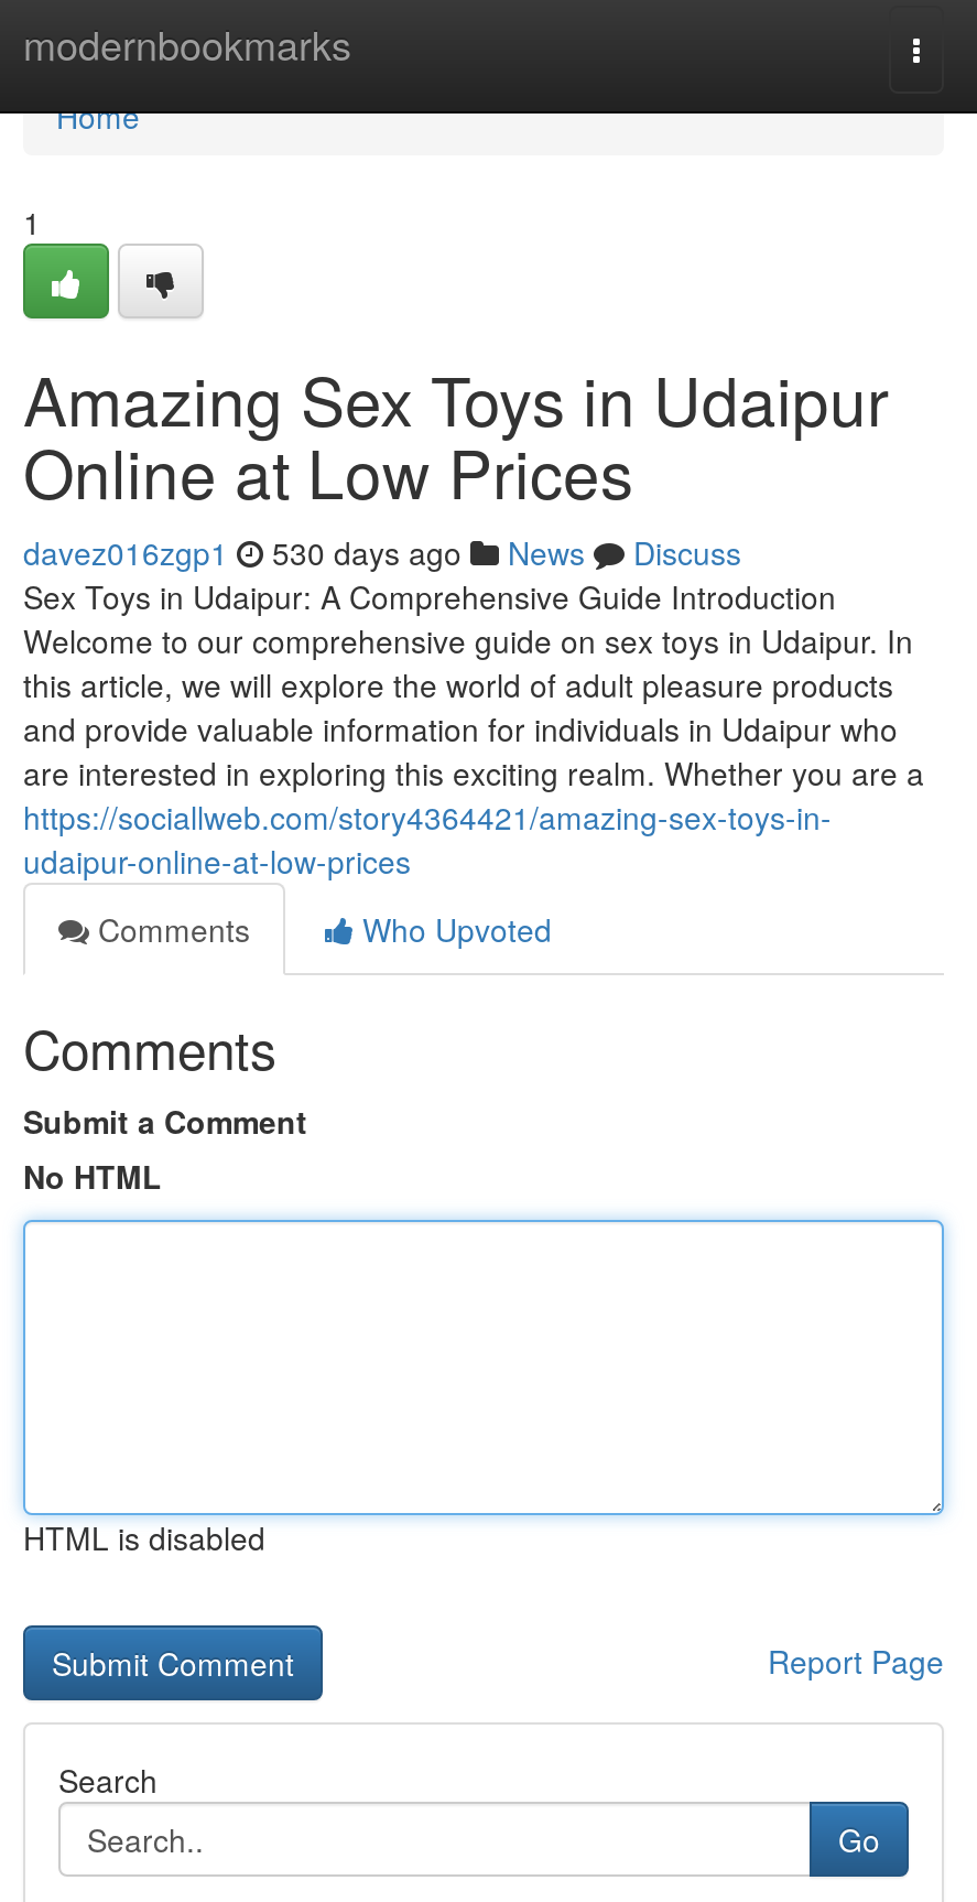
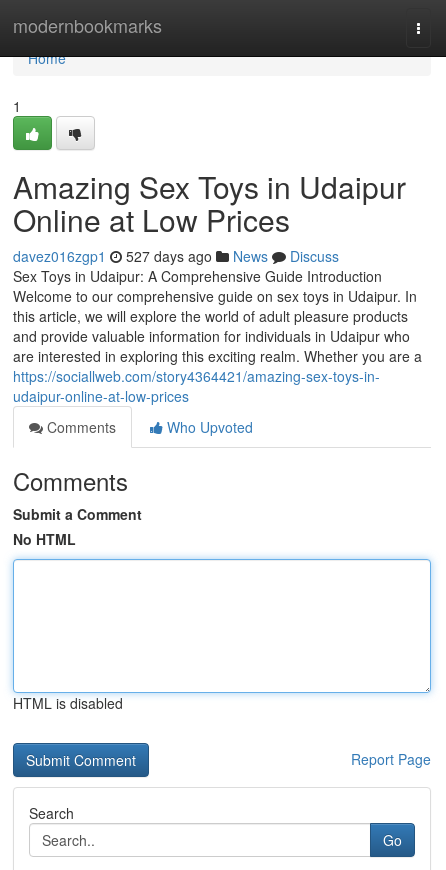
[23,530,741,574] davez016zgp1 530 days ago News Discuss -> [13,246,339,266] davez016zgp1 527 days ago News Discuss

